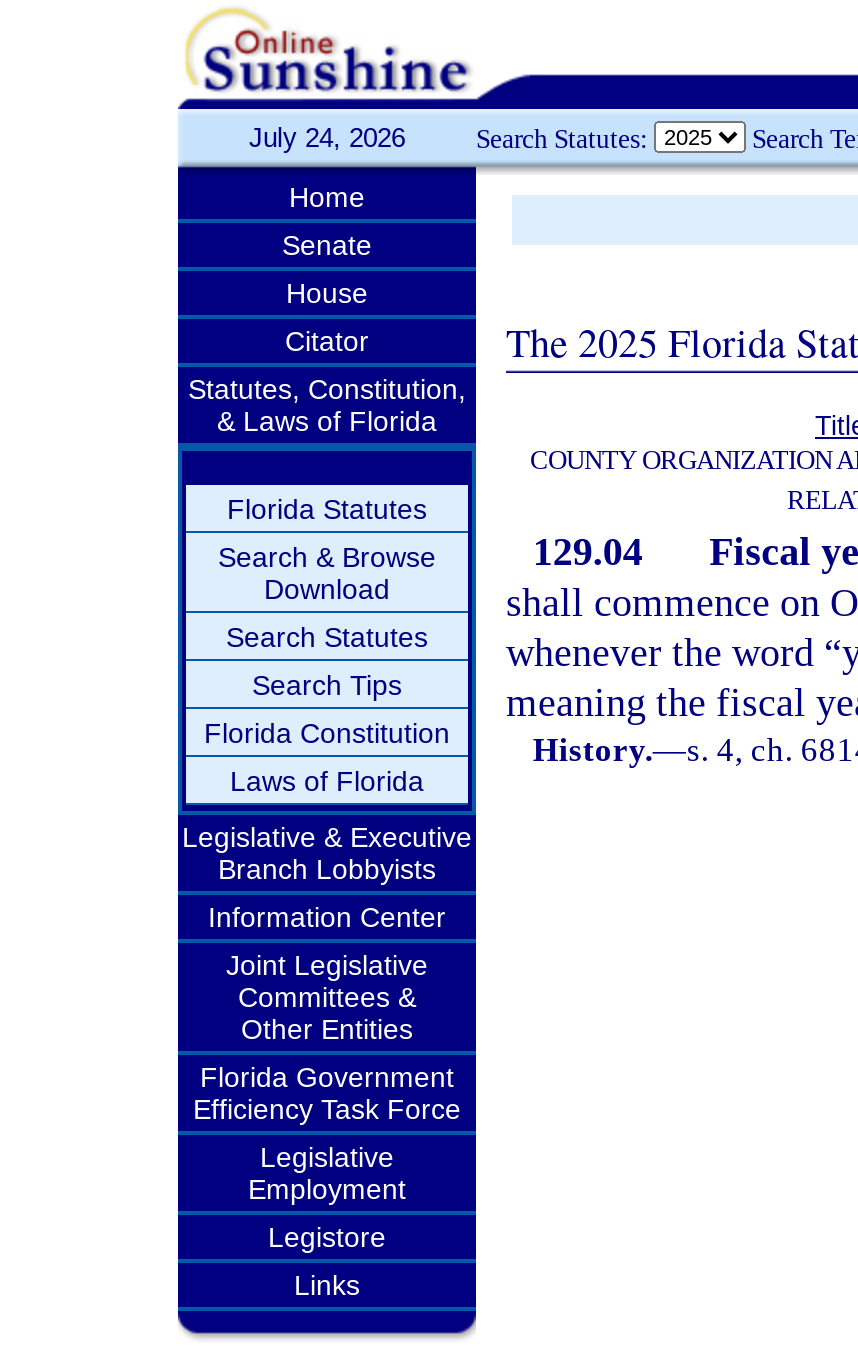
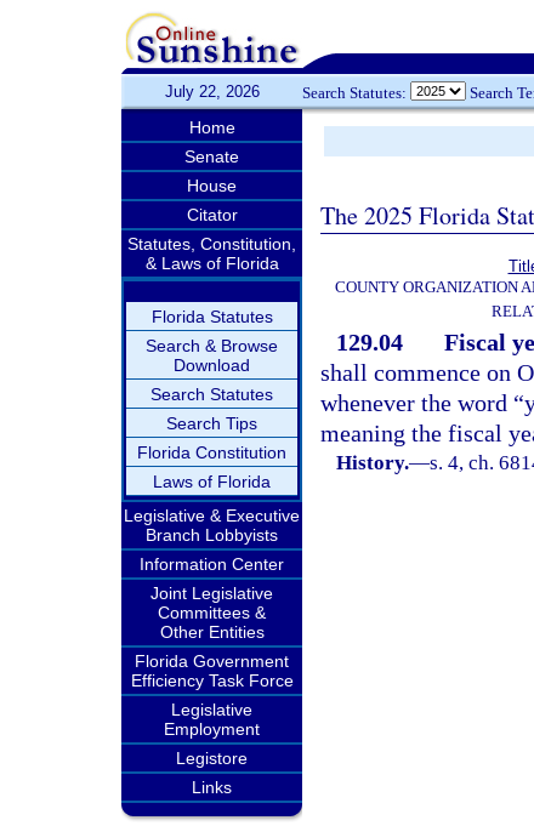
[249,123,405,153] July 24, 2026 -> [164,82,259,101] July 22, 2026

